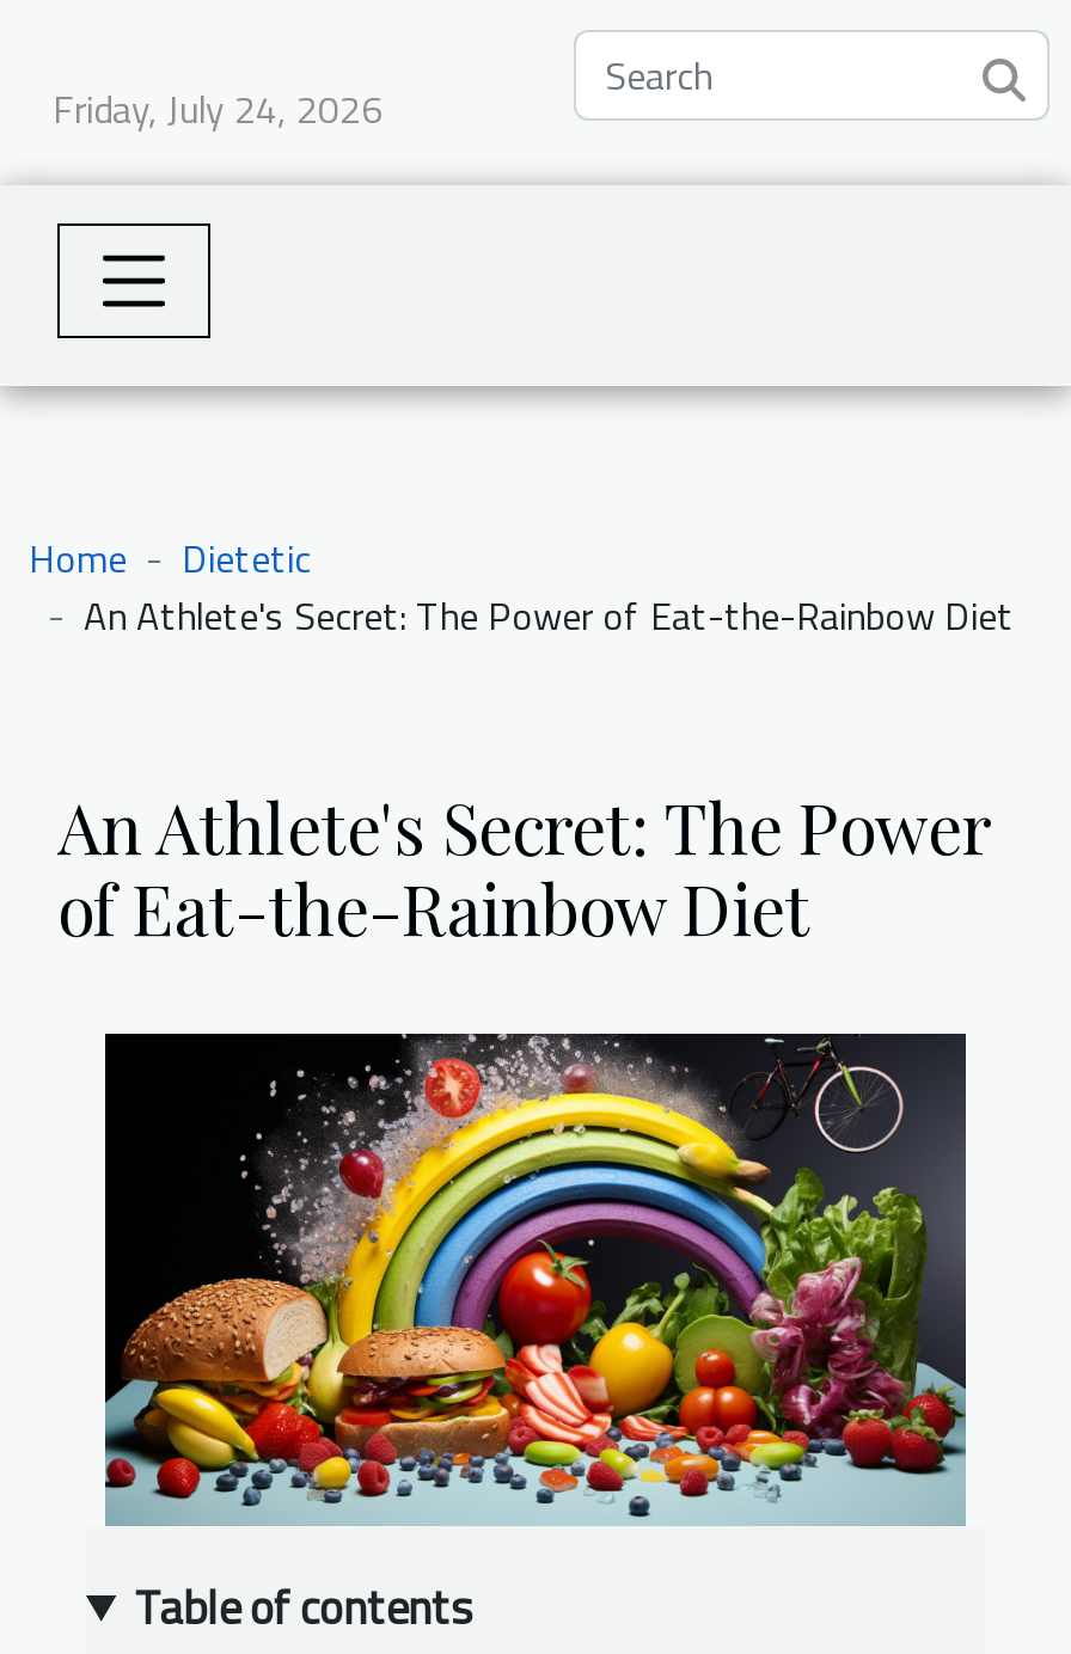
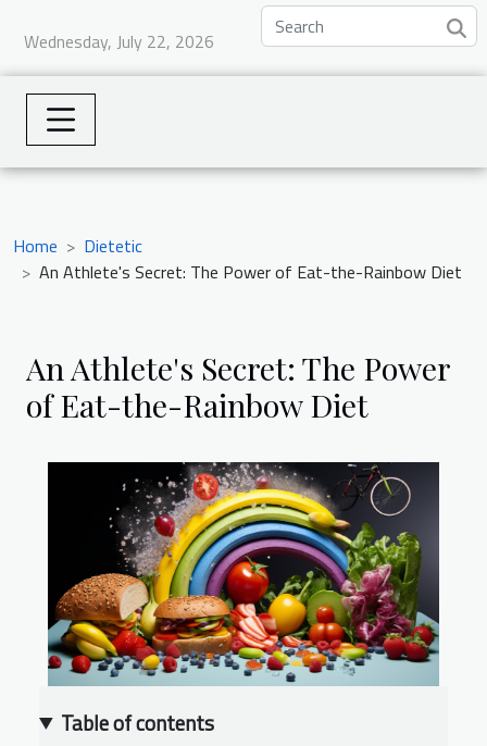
[53,80,382,137] Friday, July 24, 2026 -> [24,28,214,54] Wednesday, July 22, 2026

